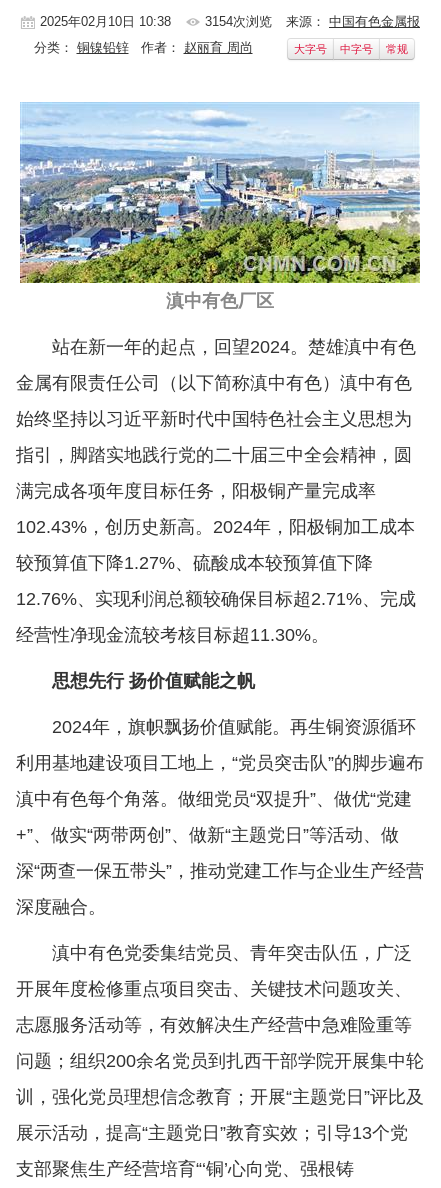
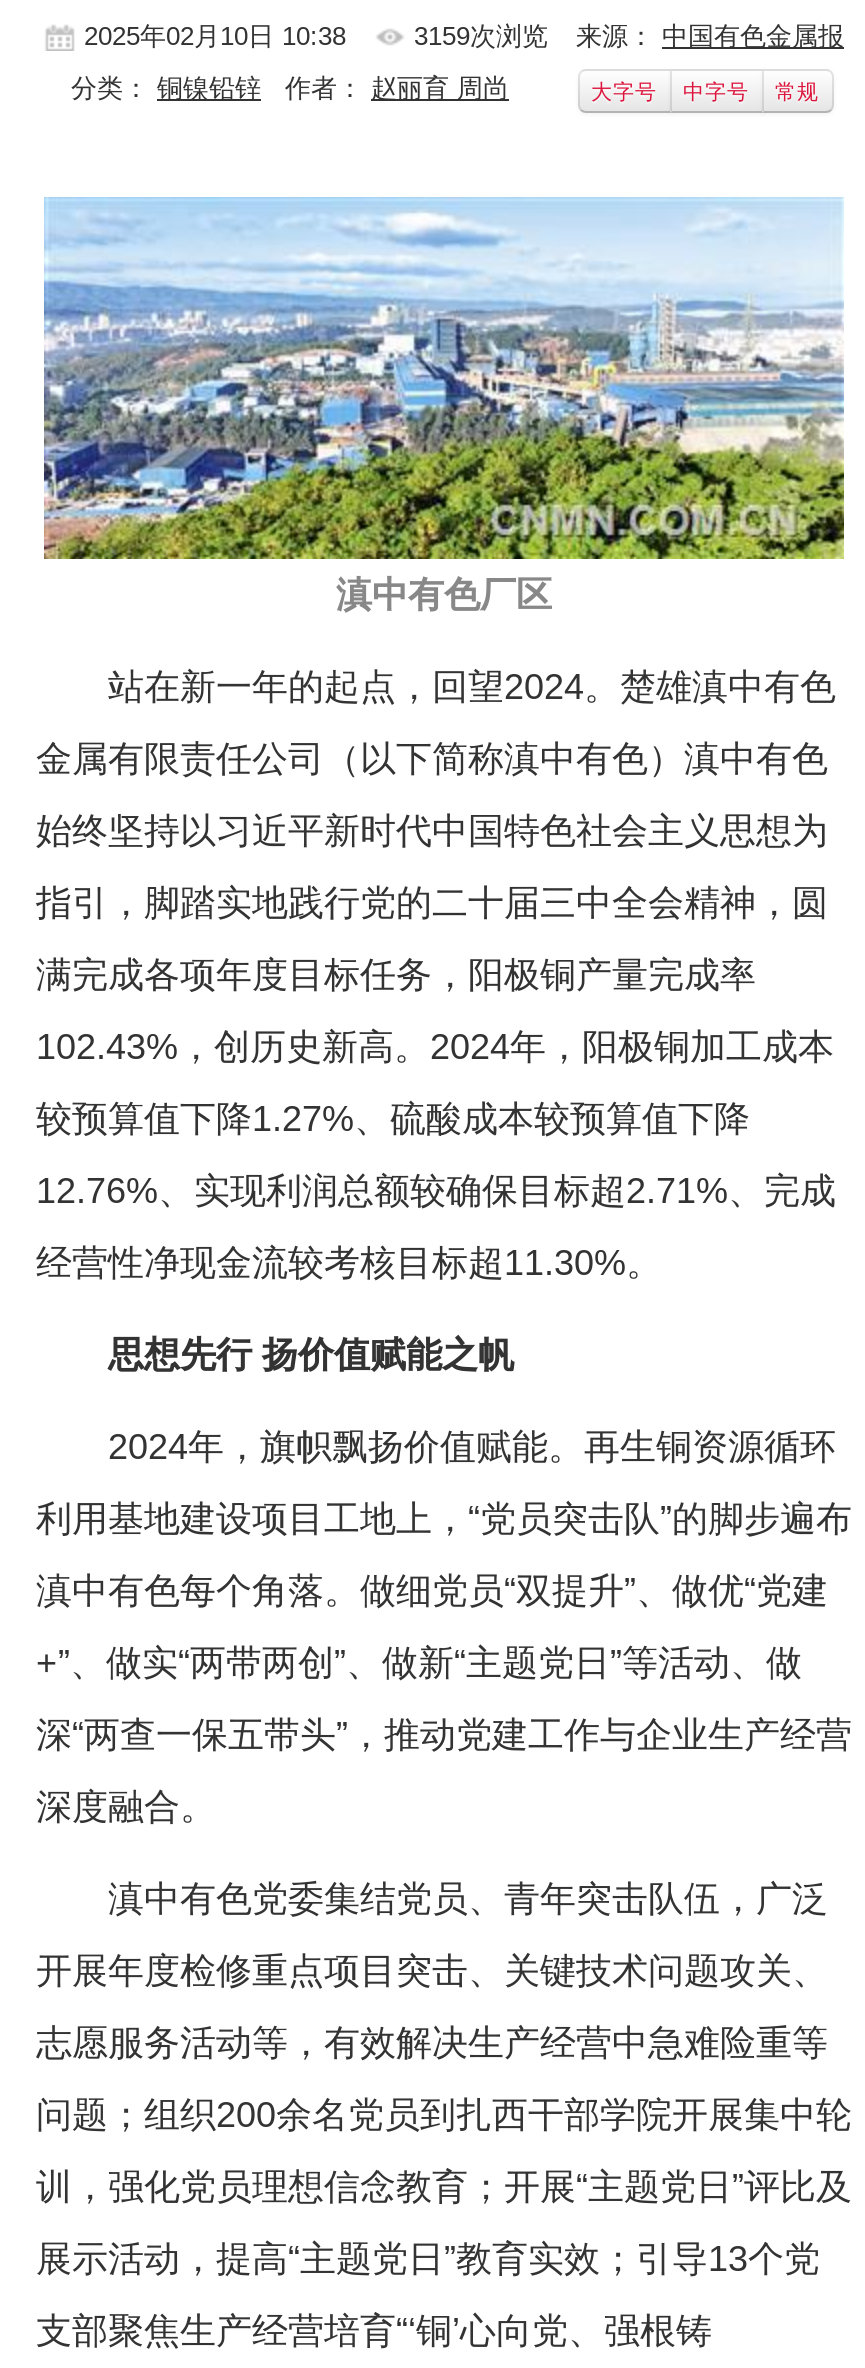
[205,14,272,29] 3154次浏览 -> [414,21,548,51] 3159次浏览

